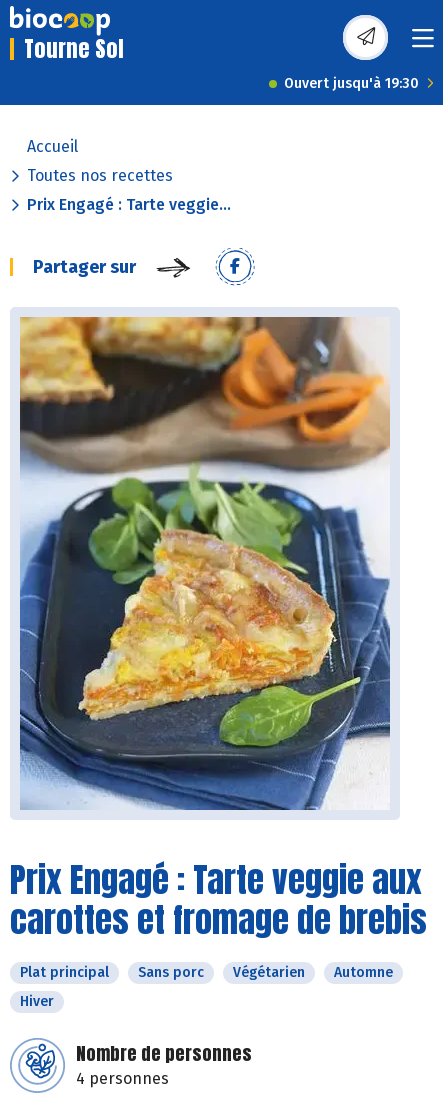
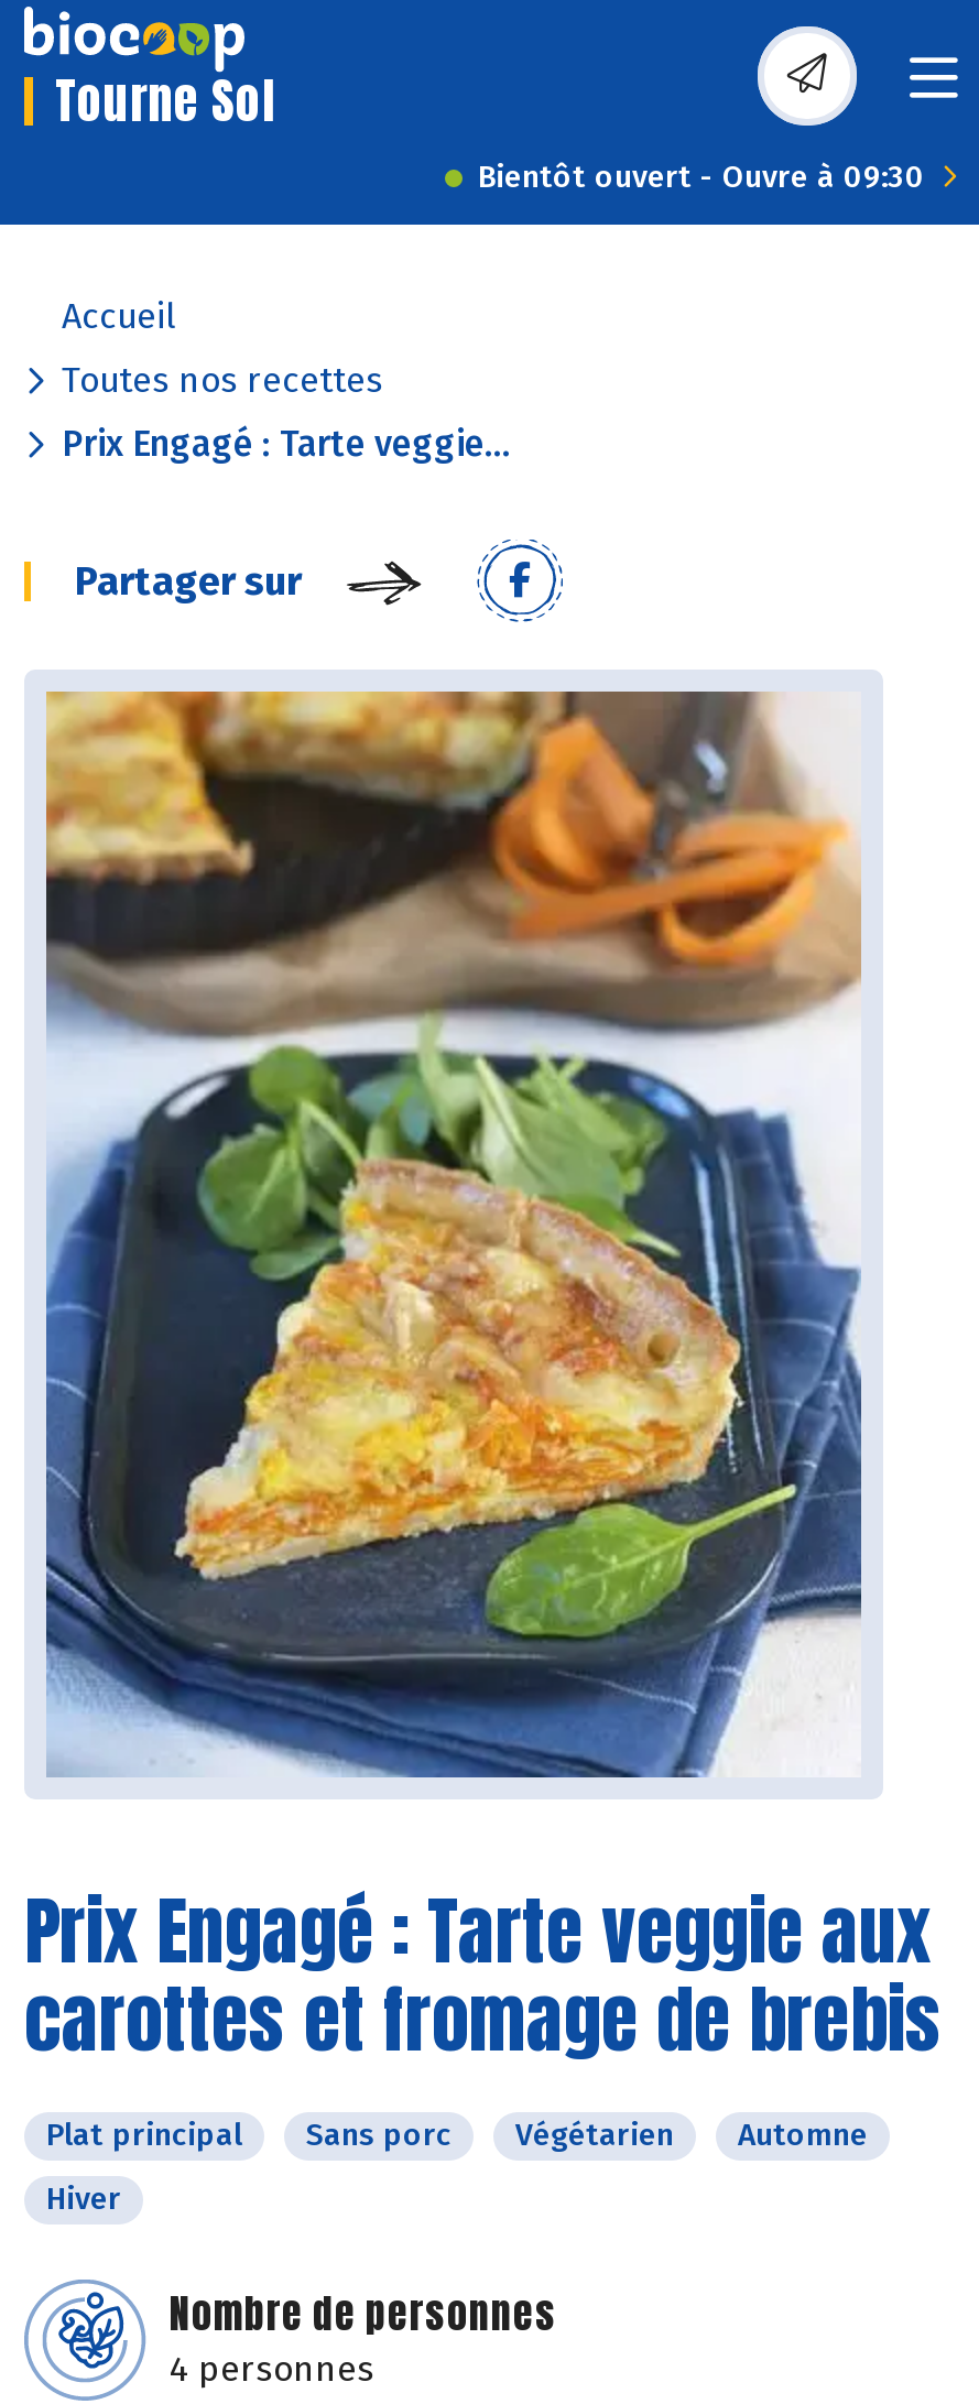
[284,75,419,92] Ouvert jusqu'à 19:30 -> [478,159,925,196] Bientôt ouvert - Ouvre à 09:30

